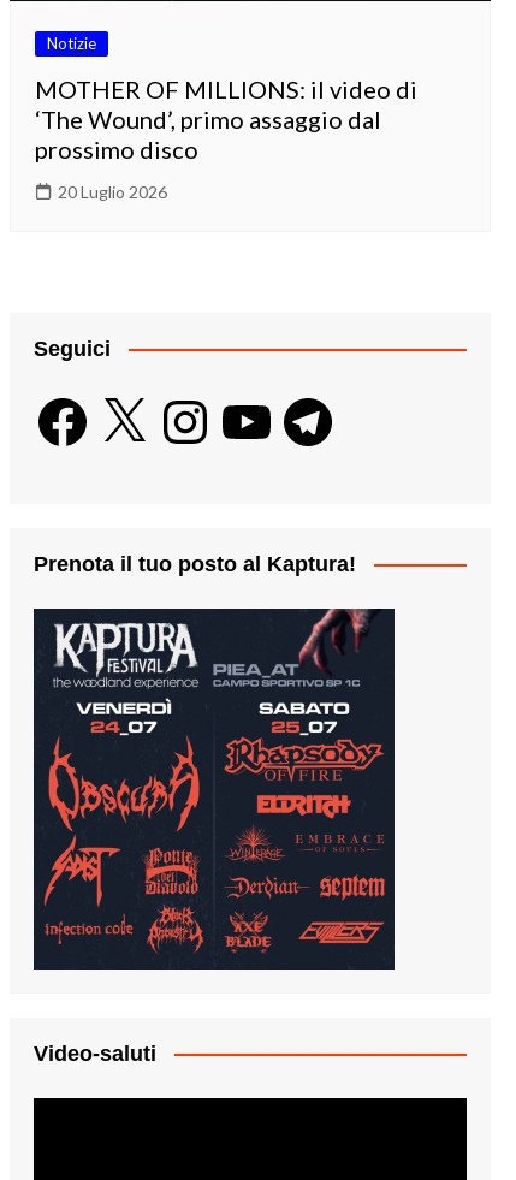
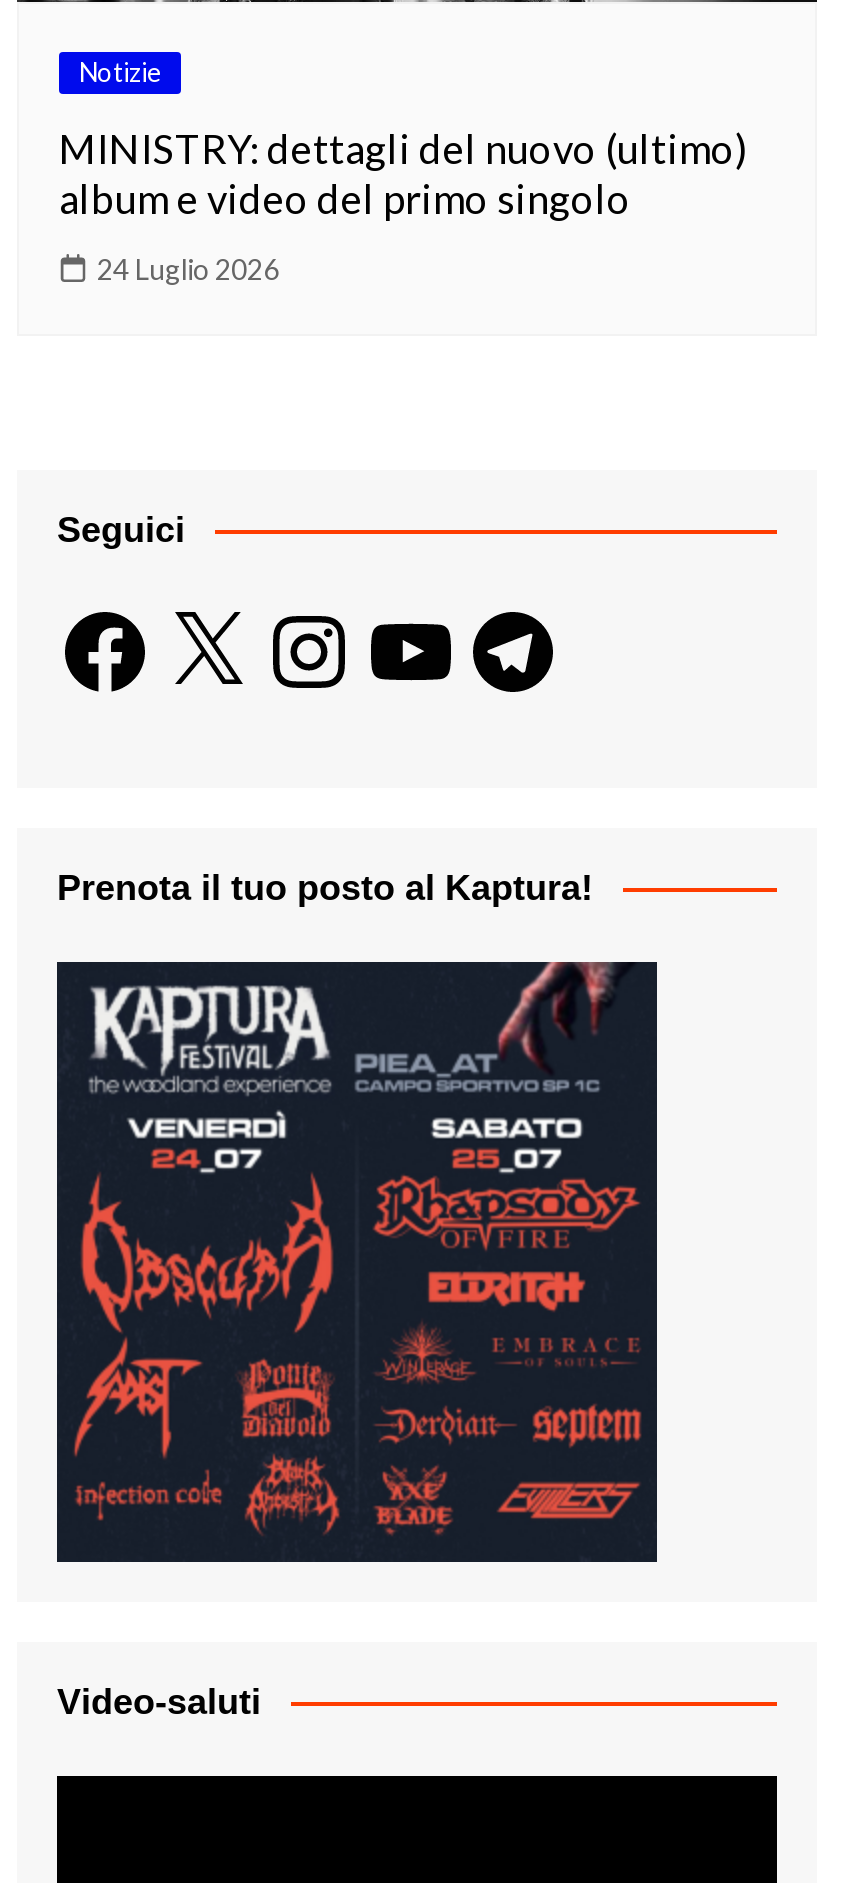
[35,74,417,163] MOTHER OF MILLIONS: il video di | ‘The Wound’, primo assaggio dal | prossimo disco -> [59,123,747,221] MINISTRY: dettagli del nuovo (ultimo) | album e video del primo singolo
[58,181,167,201] 20 Luglio 2026 -> [97,251,279,285] 24 Luglio 2026

